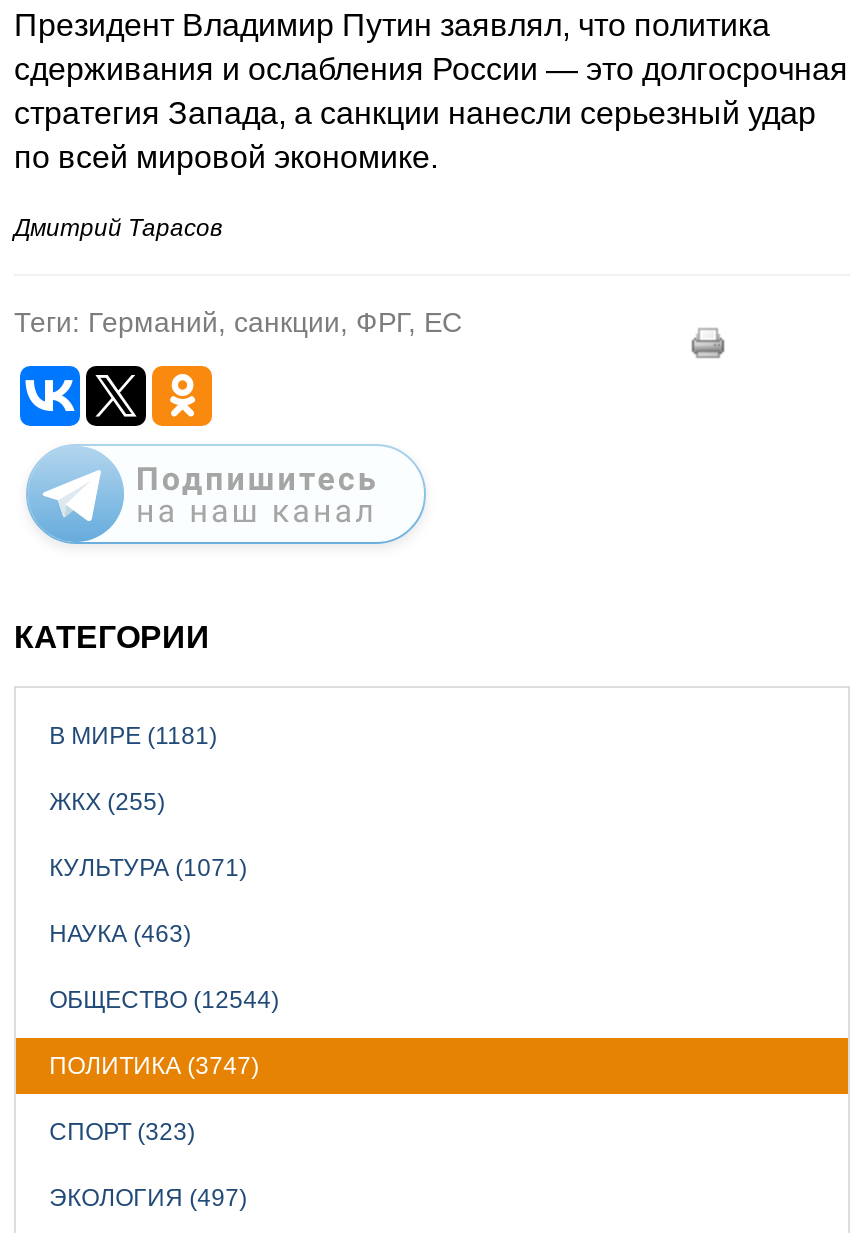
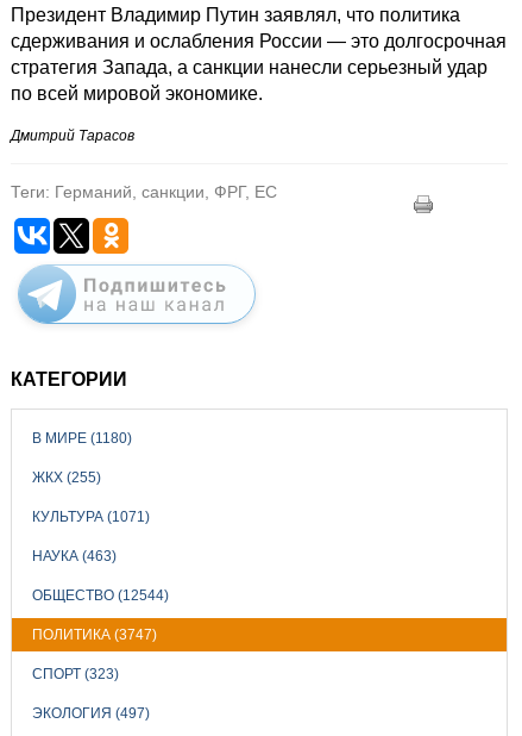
[49,722,217,750] В МИРЕ (1181) -> [32,430,132,447] В МИРЕ (1180)

